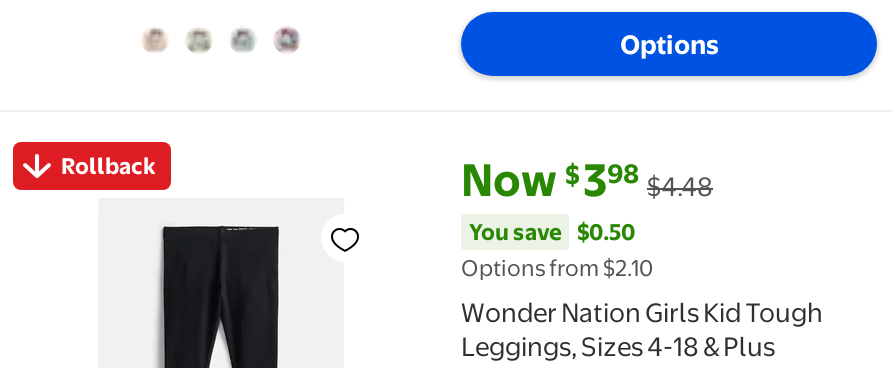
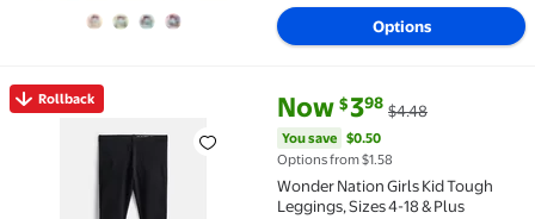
[461,254,653,282] Options from $2.10 -> [277,151,393,168] Options from $1.58

